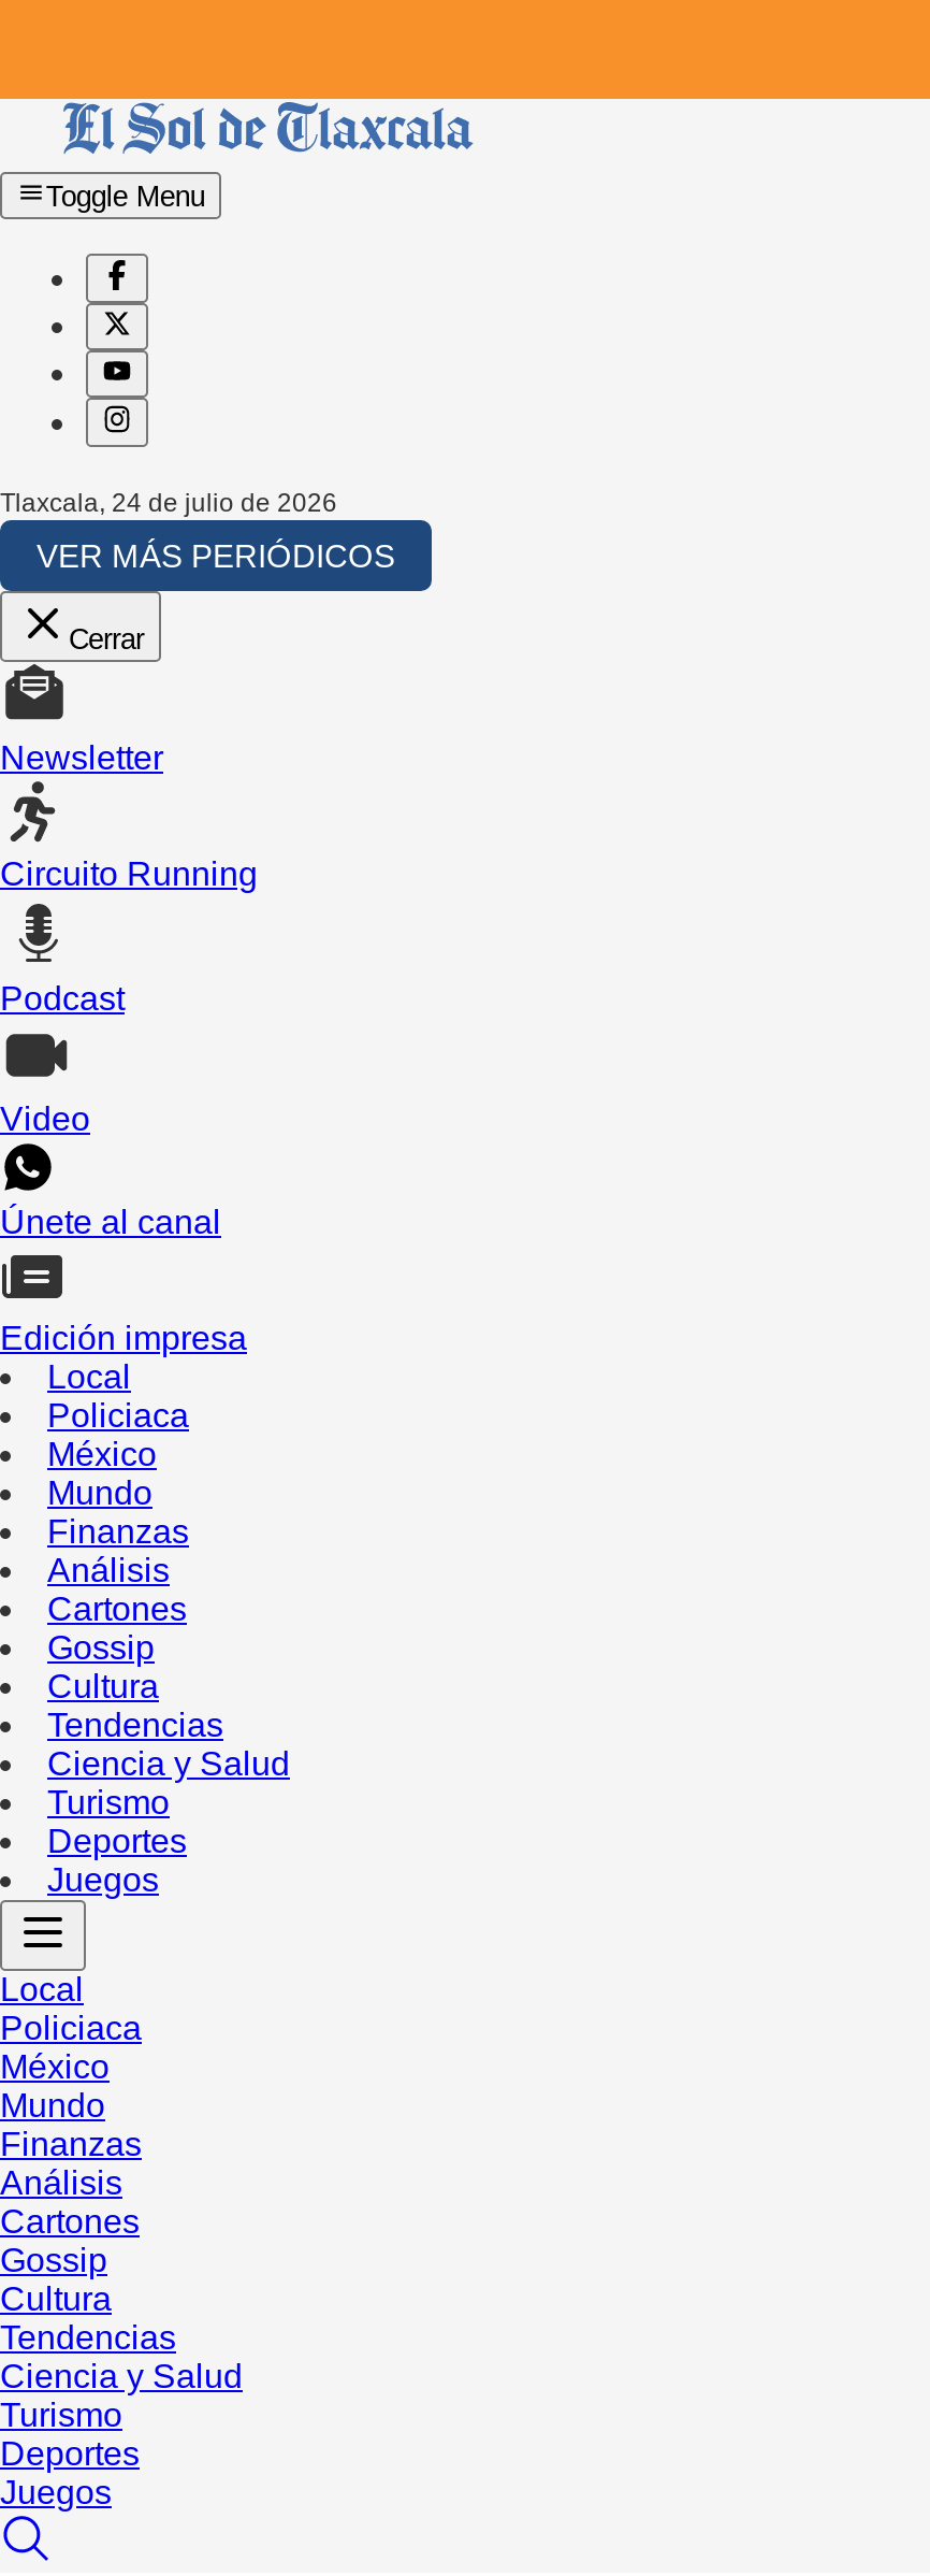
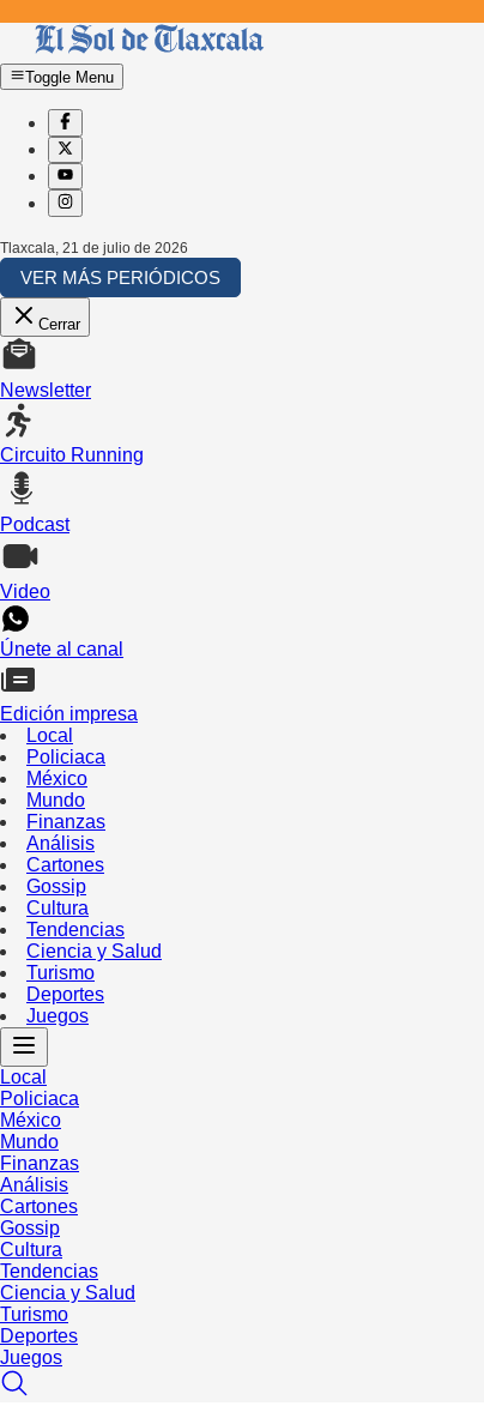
[0,487,337,517] Tlaxcala, 24 de julio de 2026 -> [0,239,188,256] Tlaxcala, 21 de julio de 2026

